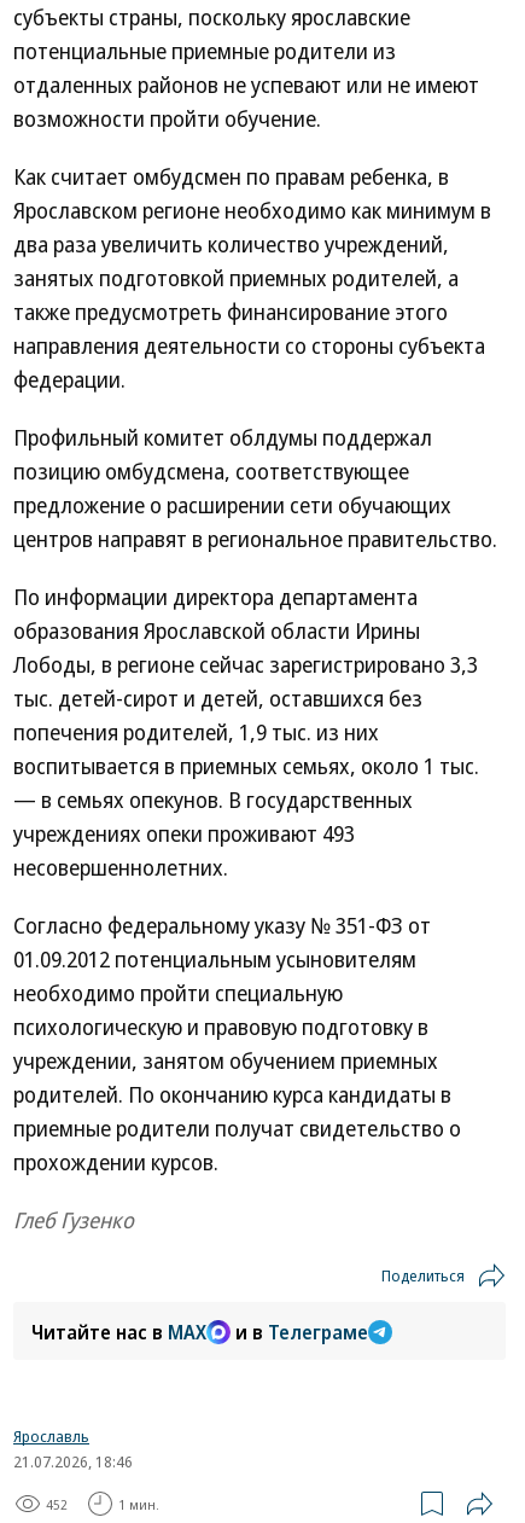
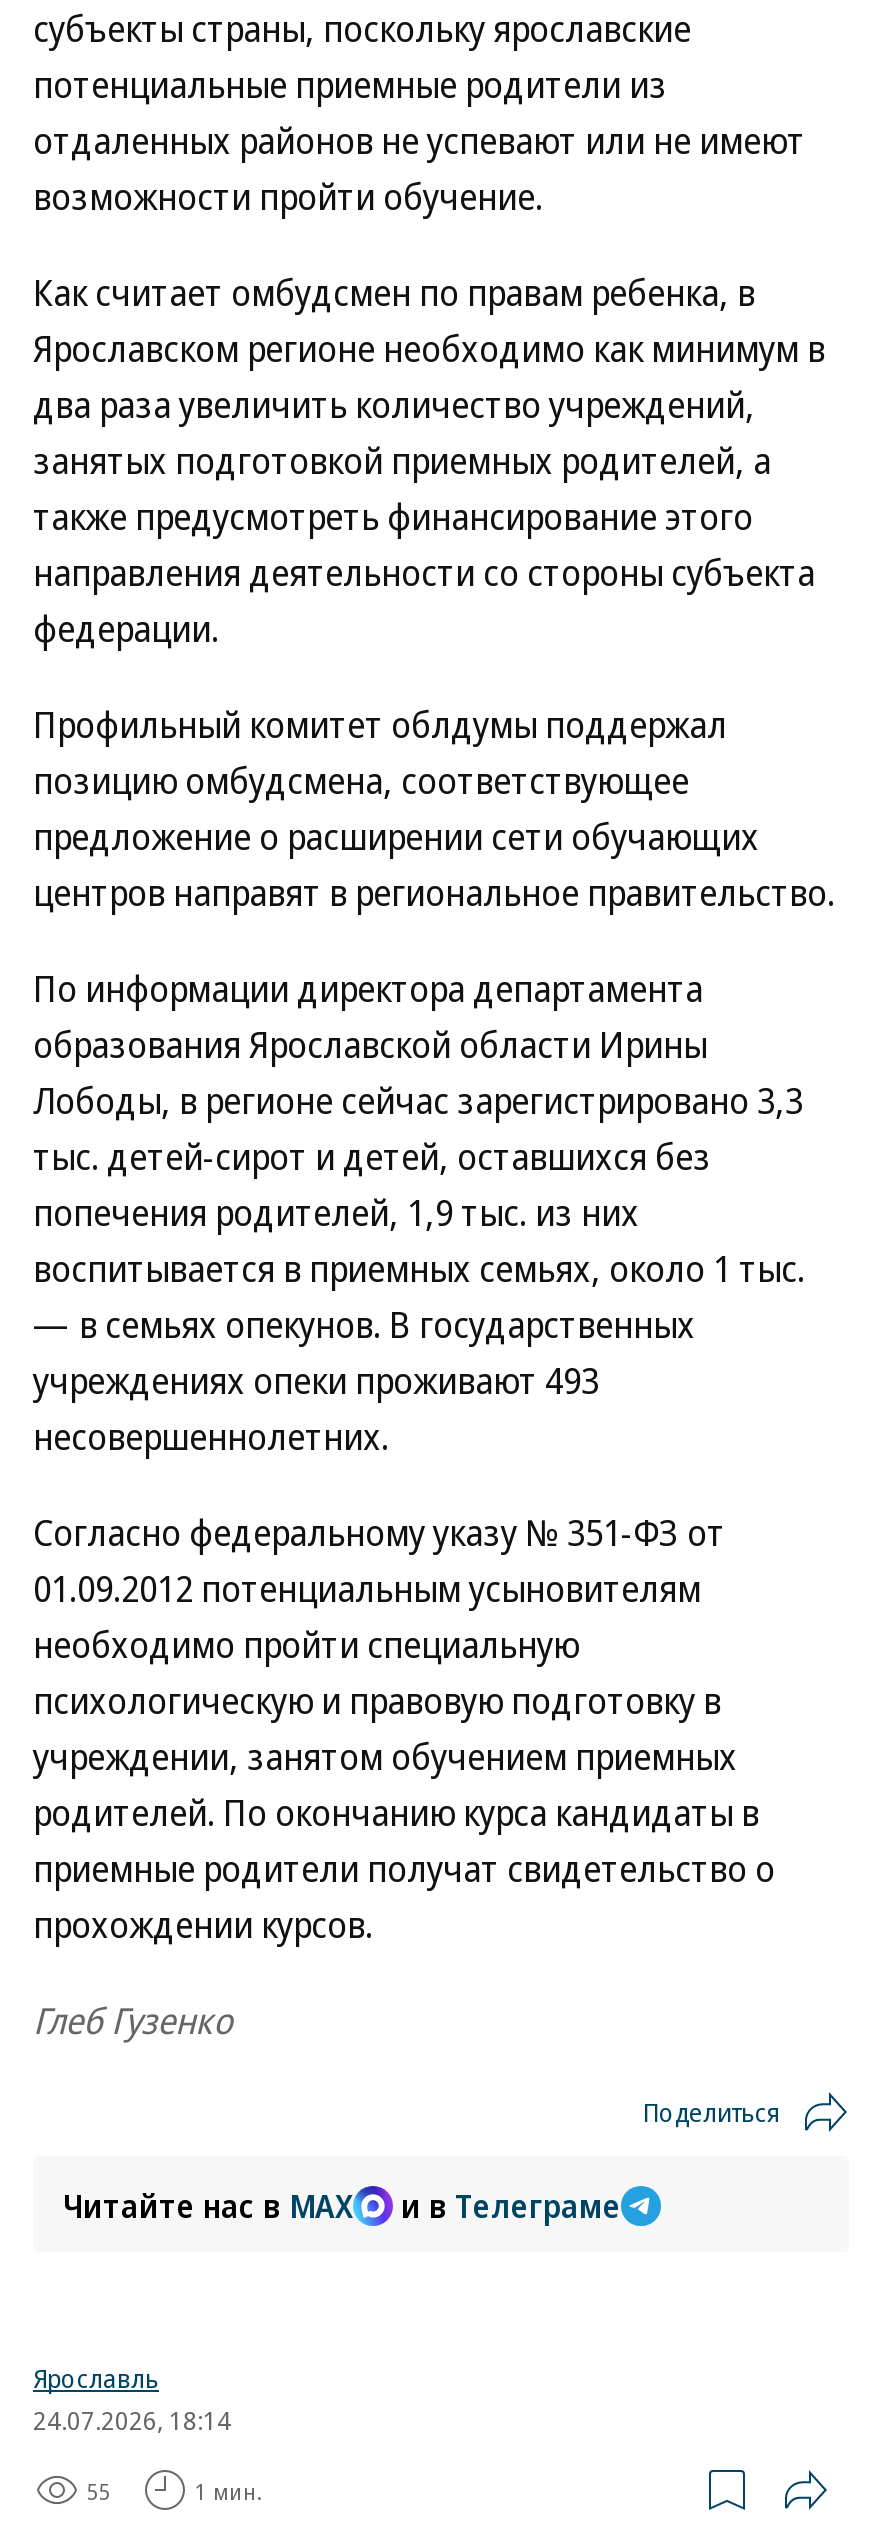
[13,1451,133,1472] 21.07.2026, 18:46 -> [33,2402,231,2438] 24.07.2026, 18:14
[46,1495,68,1513] 452 -> [87,2475,111,2505] 55

